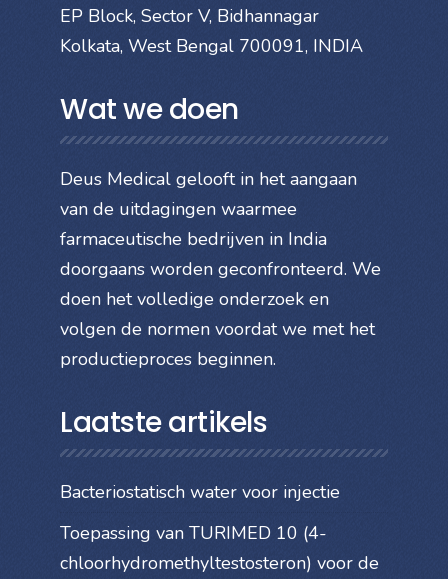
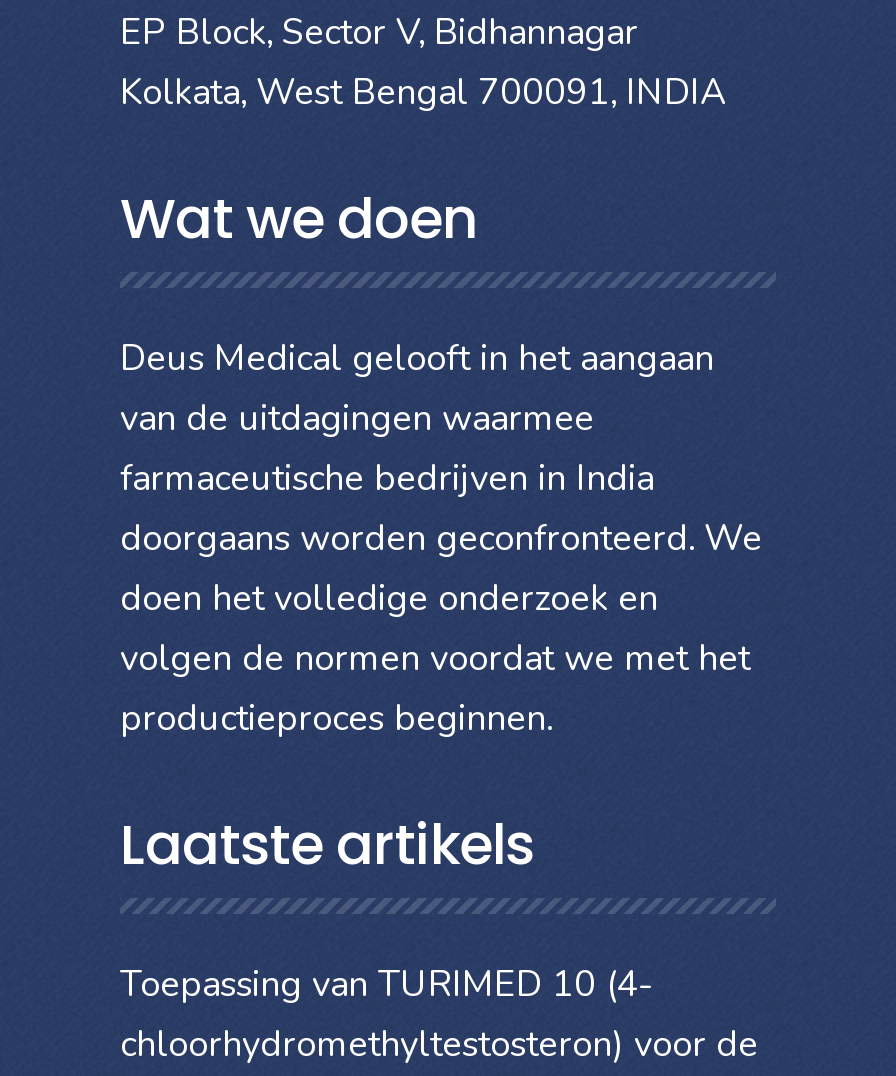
[60,480,340,504] Bacteriostatisch water voor injectie -> none

